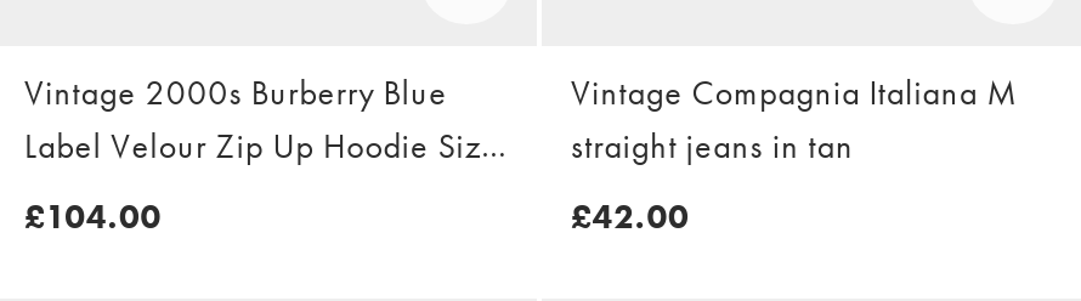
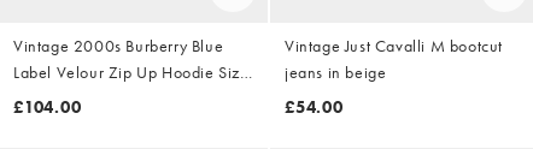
[571,69,1017,166] Vintage Compagnia Italiana M | straight jeans in tan -> [285,34,503,82] Vintage Just Cavalli M bootcut | jeans in beige
[571,193,689,237] £42.00 -> [285,96,343,117] £54.00

